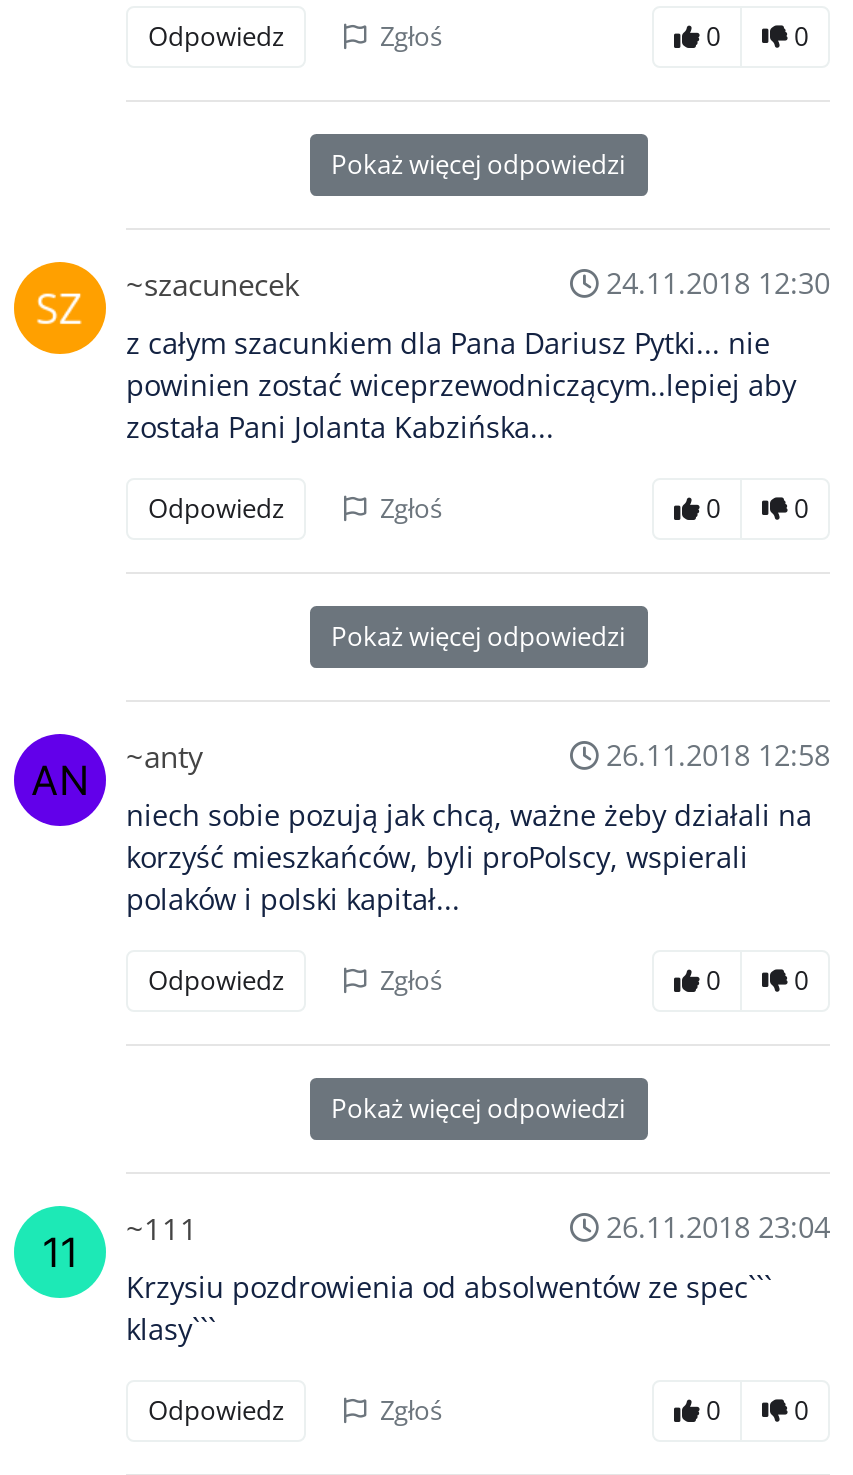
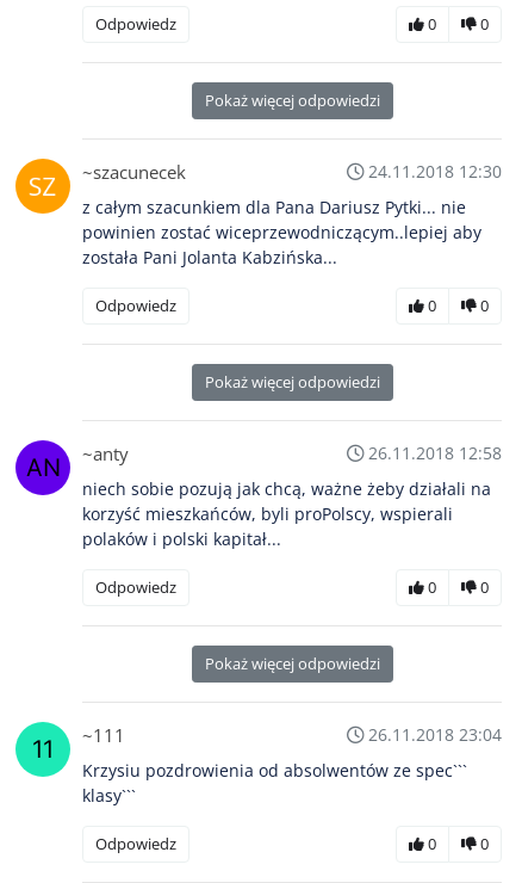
[380,18,442,54] Zgłoś -> none
[380,490,442,526] Zgłoś -> none
[380,962,442,998] Zgłoś -> none
[380,1392,442,1428] Zgłoś -> none

